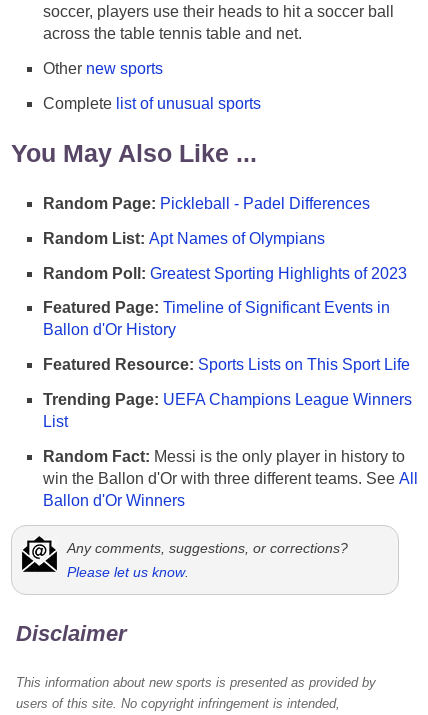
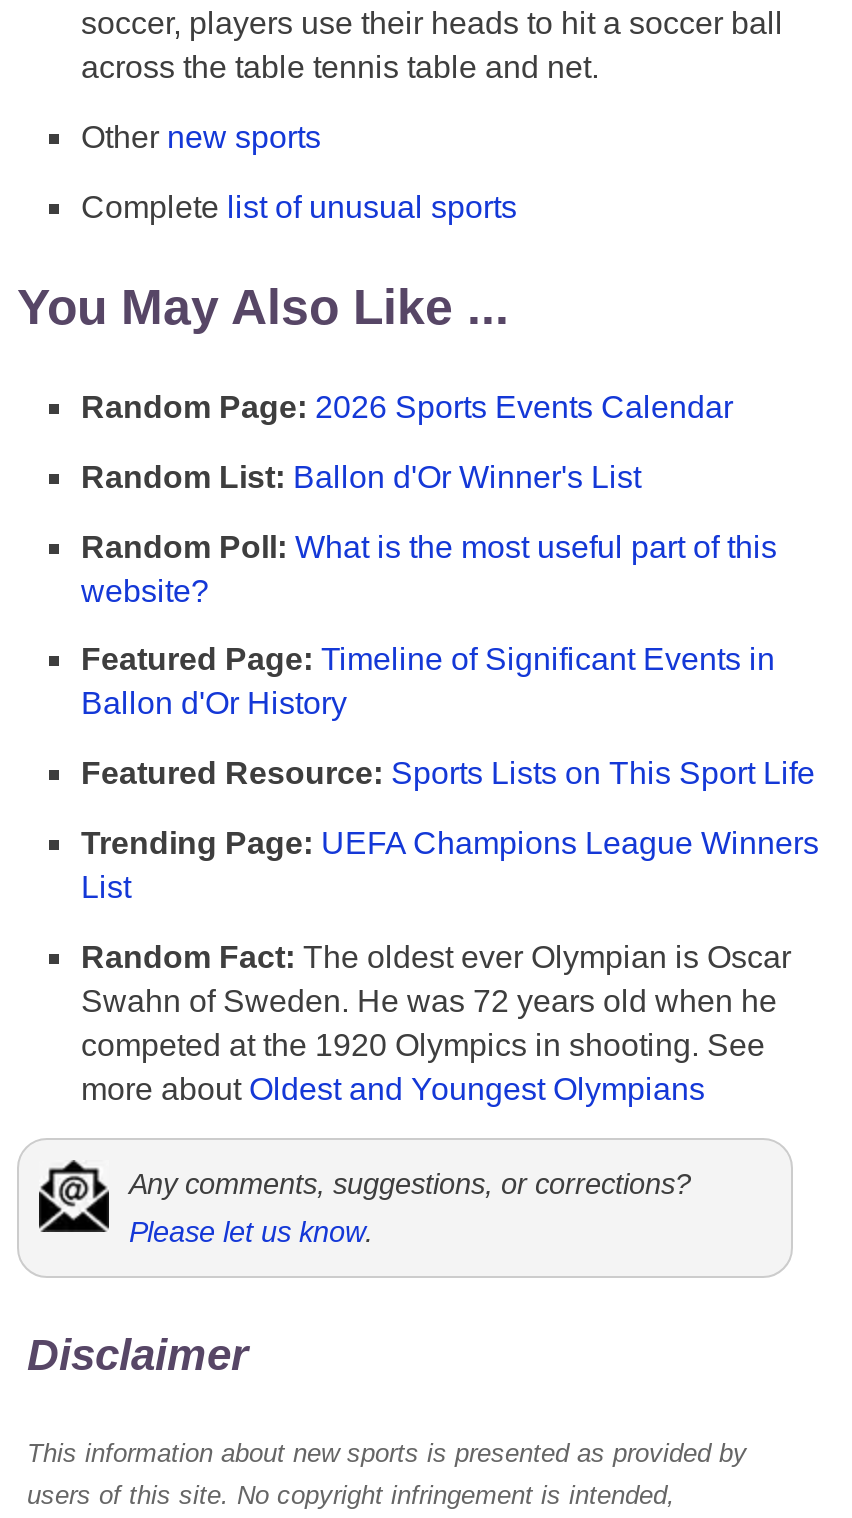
[43,195,370,212] Random Page: Pickleball - Padel Differences -> [81,390,733,424] Random Page: 2026 Sports Events Calendar
[43,230,325,247] Random List: Apt Names of Olympians -> [81,460,641,494] Random List: Ballon d'Or Winner's List
[43,265,407,282] Random Poll: Greatest Sporting Highlights of 2023 -> [81,529,777,607] Random Poll: What is the most useful part of this | website?
[43,448,418,509] Random Fact: Messi is the only player in history to | win the Ballon d'Or with three different teams. See All | Ballon d'Or Winners -> [81,940,791,1106] Random Fact: The oldest ever Olympian is Oscar | Swahn of Sweden. He was 72 years old when he | competed at the 1920 Olympics in shooting. See | more about Oldest and Youngest Olympians

